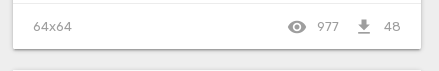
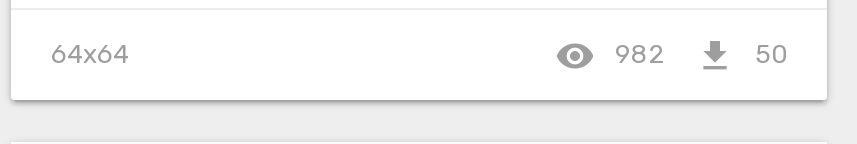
[317,19,339,34] 977 -> [615,40,665,70] 982
[384,19,401,34] 48 -> [755,40,787,70] 50

